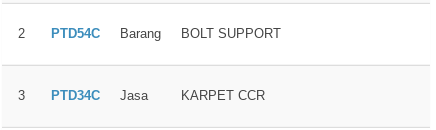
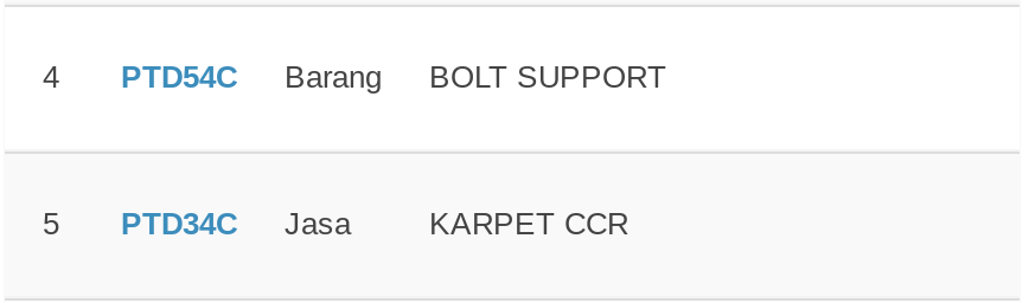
[18,26,281,41] 2 PTD54C Barang BOLT SUPPORT -> [43,59,666,95] 4 PTD54C Barang BOLT SUPPORT
[18,88,148,103] 3 PTD34C Jasa -> [43,206,351,241] 5 PTD34C Jasa

